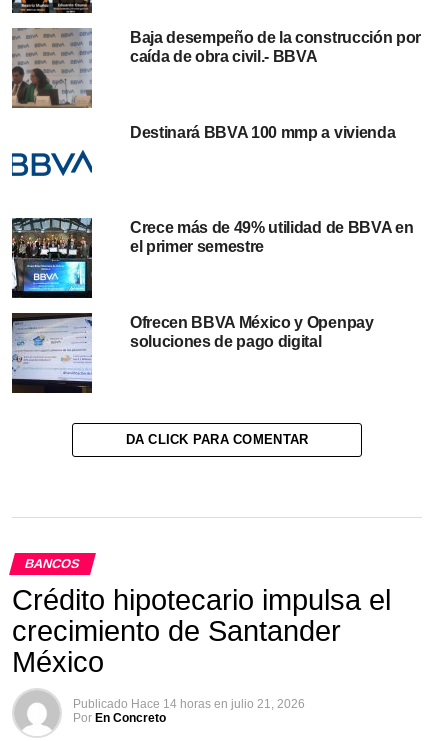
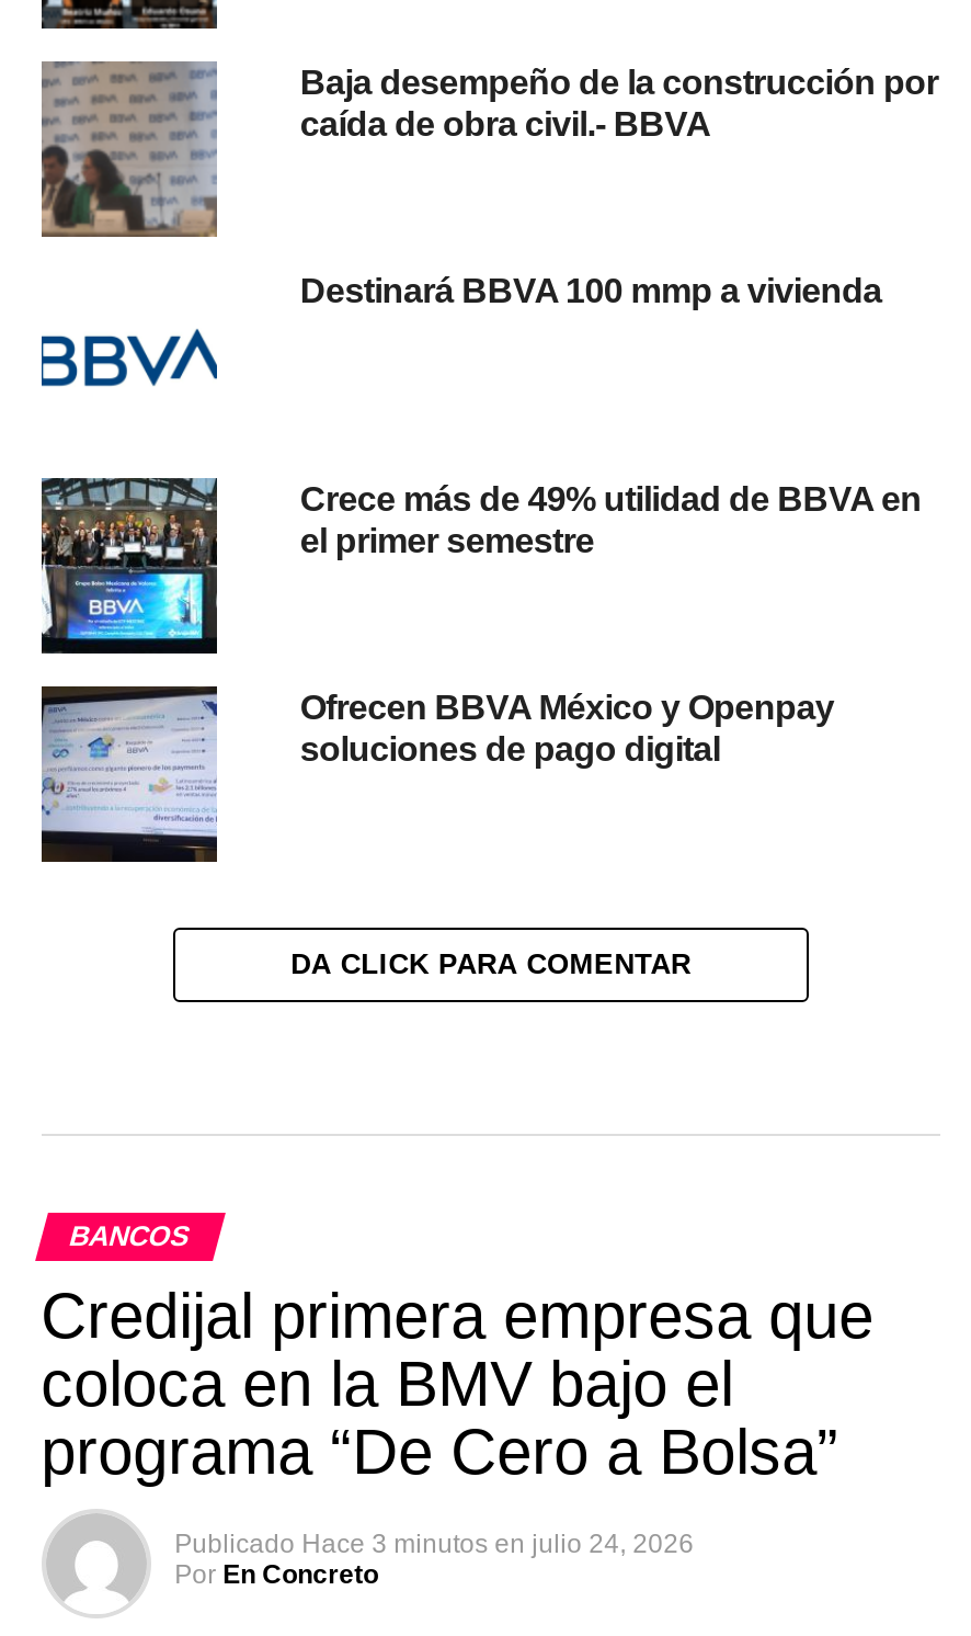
[12,584,391,678] Crédito hipotecario impulsa el | crecimiento de Santander | México -> [41,1281,874,1488] Credijal primera empresa que | coloca en la BMV bajo el | programa “De Cero a Bolsa”
[73,697,305,711] Publicado Hace 14 horas en julio 21, 2026 -> [175,1529,694,1560] Publicado Hace 3 minutos en julio 24, 2026

